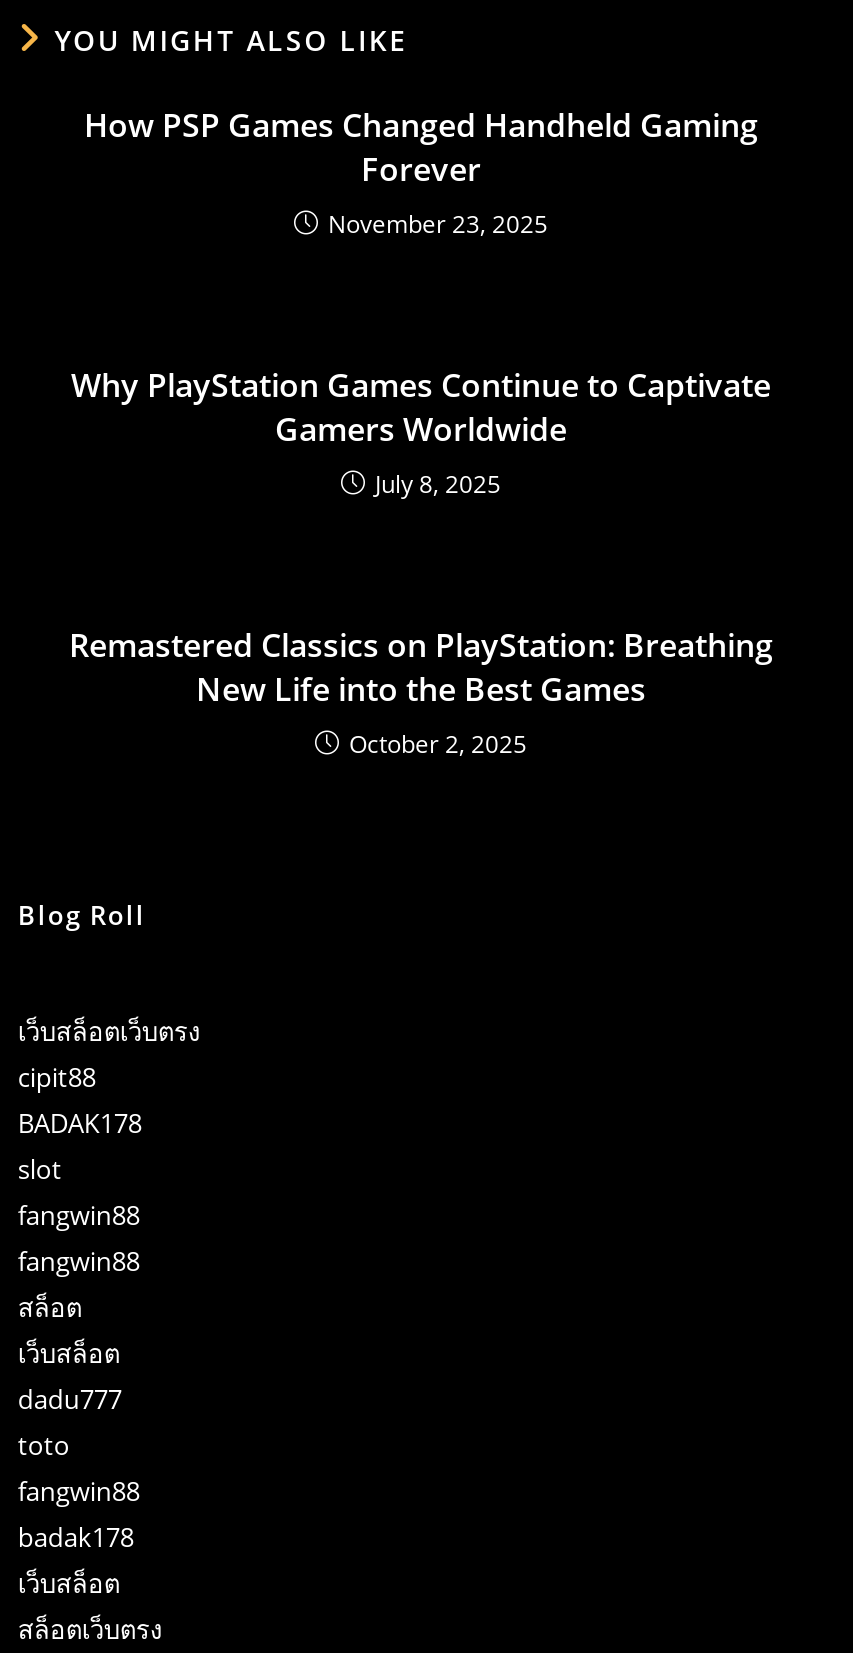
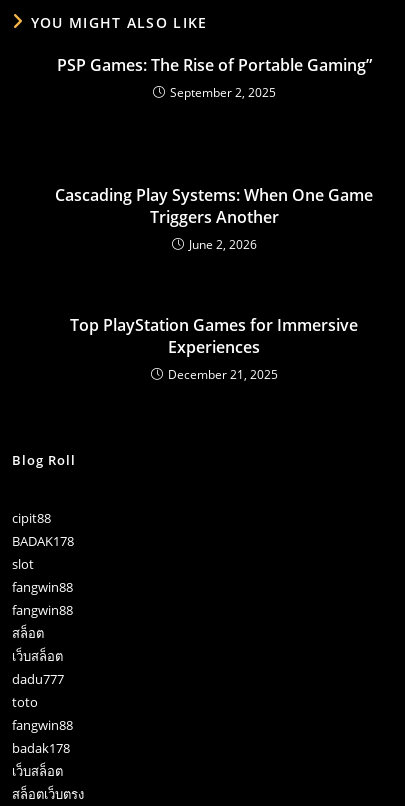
[84,103,758,241] How PSP Games Changed Handheld Gaming | Forever | November 23, 2025 -> [56,54,371,101] PSP Games: The Rise of Portable Gaming” | September 2, 2025
[71,363,771,501] Why PlayStation Games Continue to Captivate | Gamers Worldwide | July 8, 2025 -> [55,184,373,253] Cascading Play Systems: When One Game | Triggers Another | June 2, 2026
[69,623,773,761] Remastered Classics on PlayStation: Breathing | New Life into the Best Games | October 2, 2025 -> [70,314,358,383] Top PlayStation Games for Immersive | Experiences | December 21, 2025
[18,1013,200,1049] เว็บสล็อตเว็บตรง -> none

